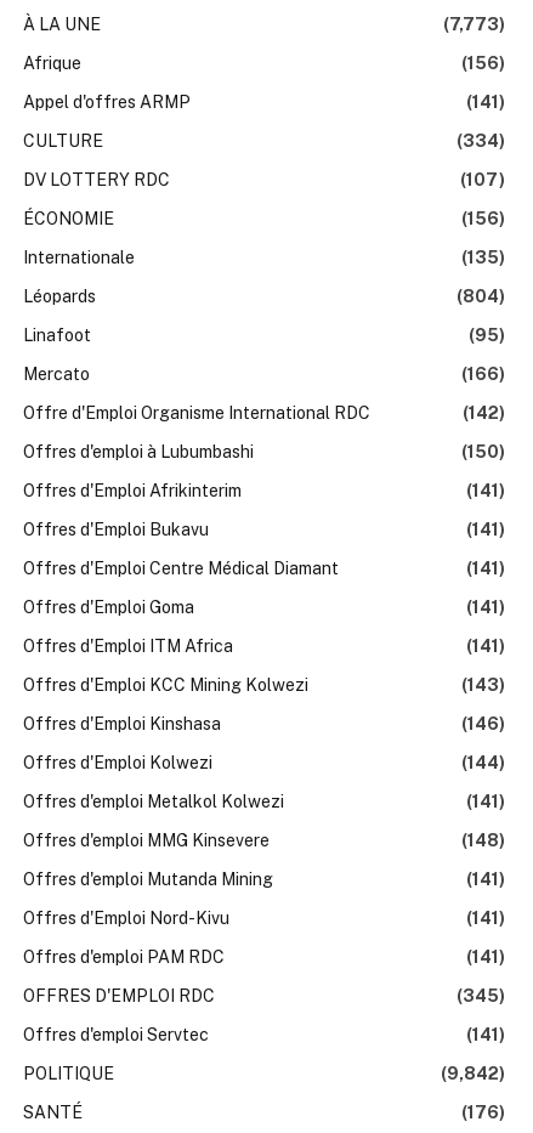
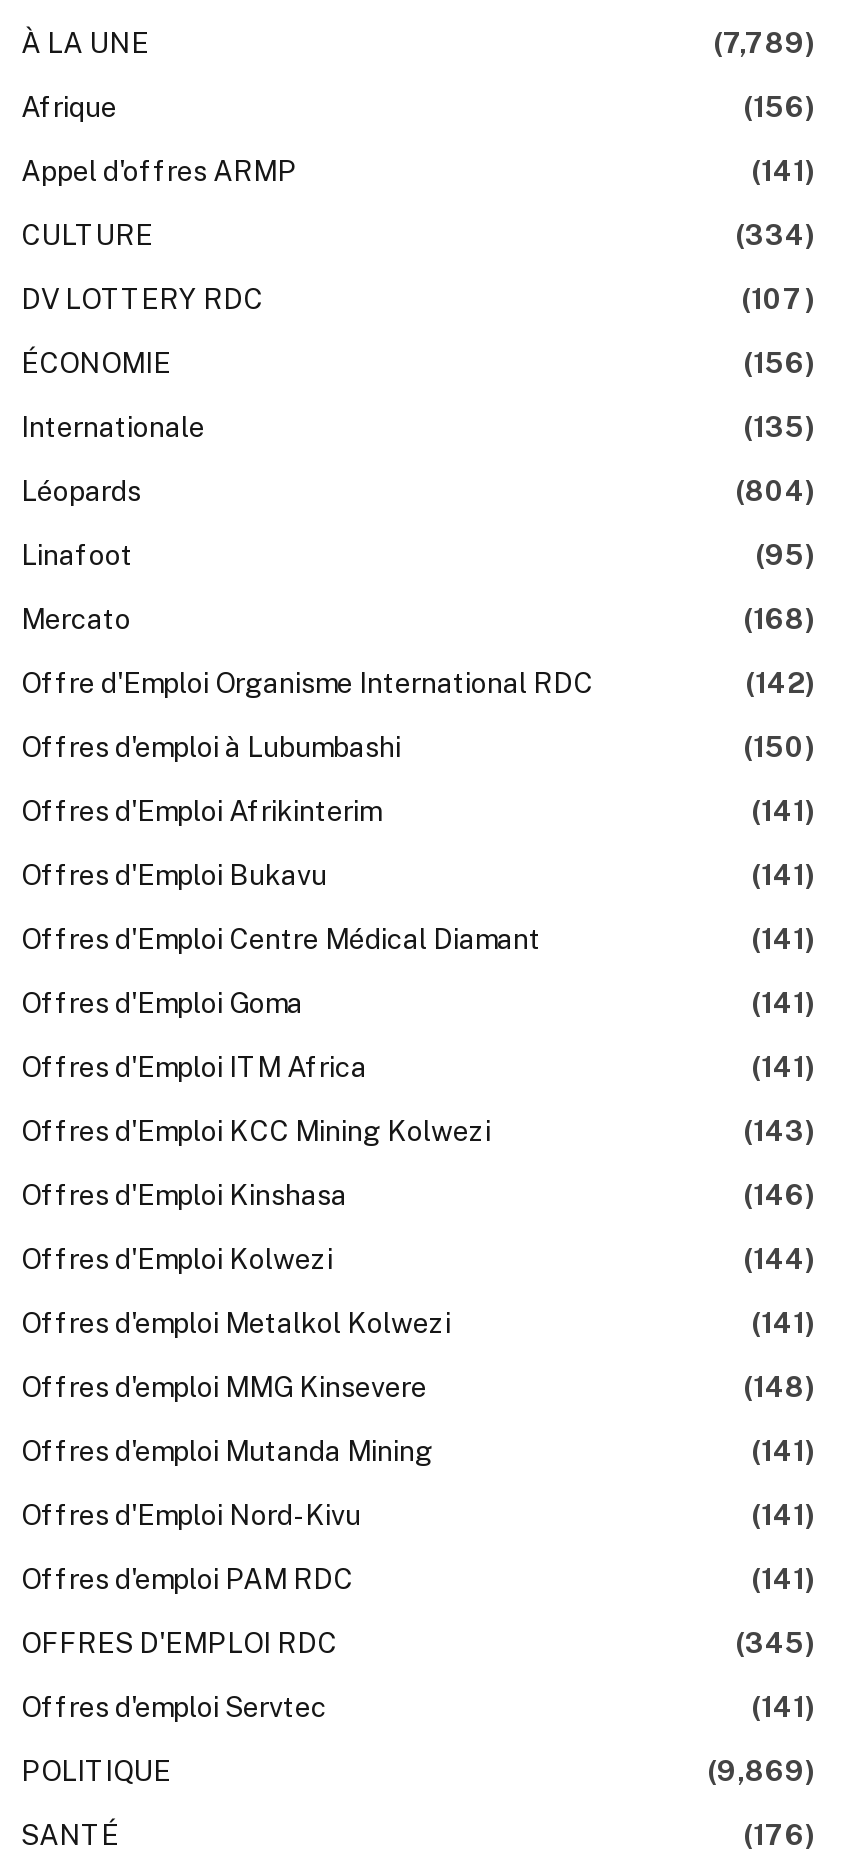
[443,15,505,34] (7,773) -> [713,27,815,59] (7,789)
[461,364,505,384] (166) -> [743,603,815,635] (168)
[441,1064,505,1083] (9,842) -> [707,1755,815,1787] (9,869)

